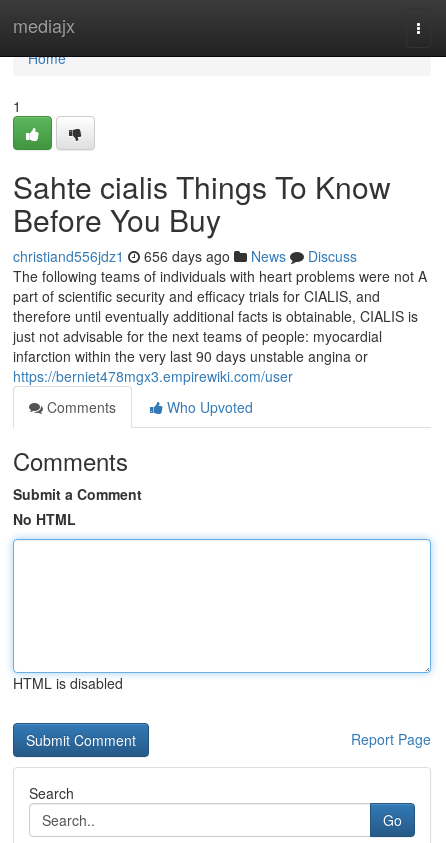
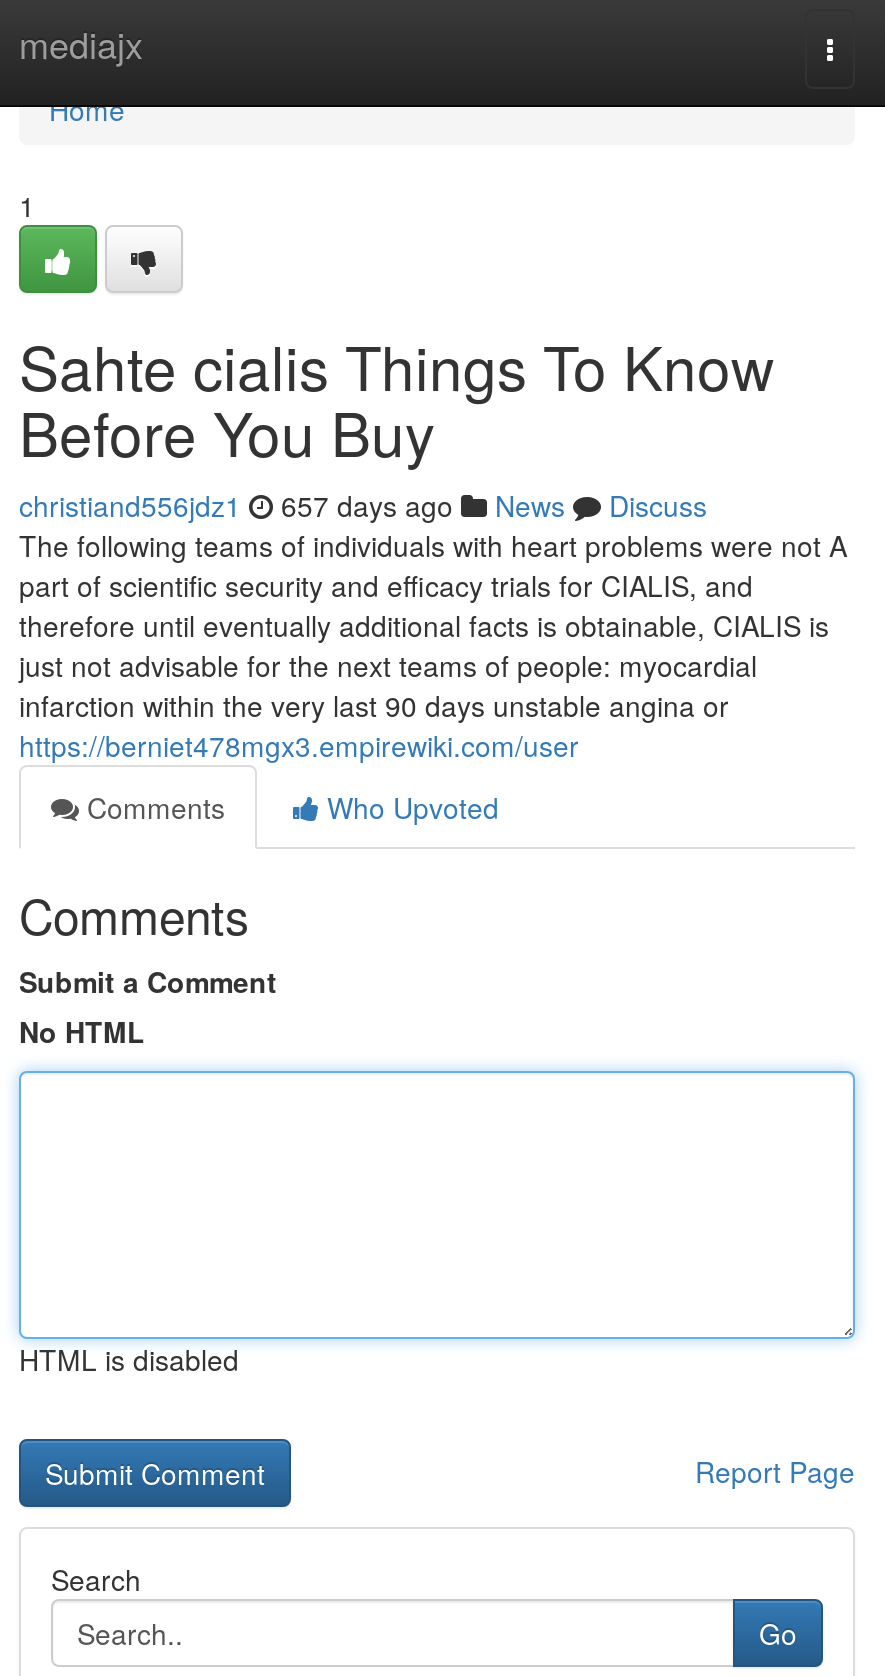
[13,246,357,266] christiand556jdz1 656 days ago News Discuss -> [19,485,707,525] christiand556jdz1 657 days ago News Discuss

